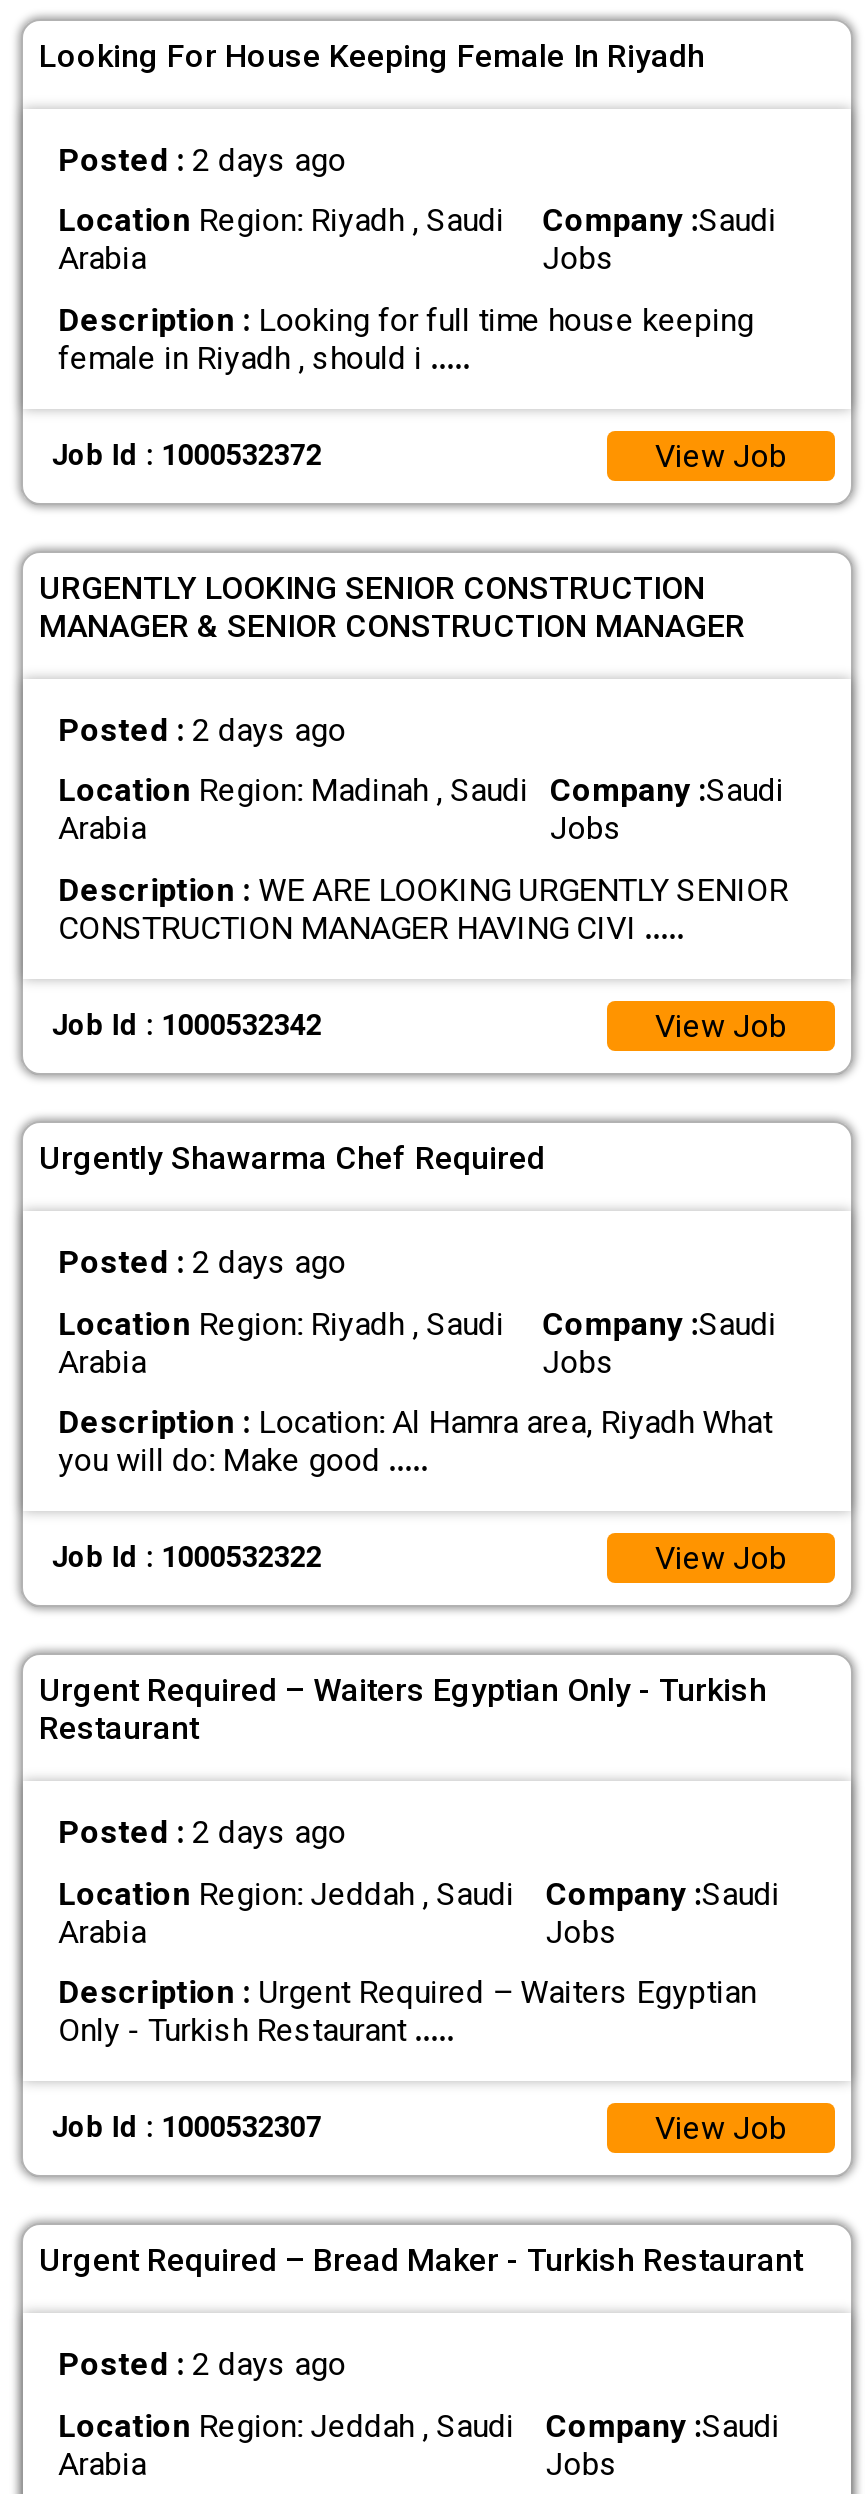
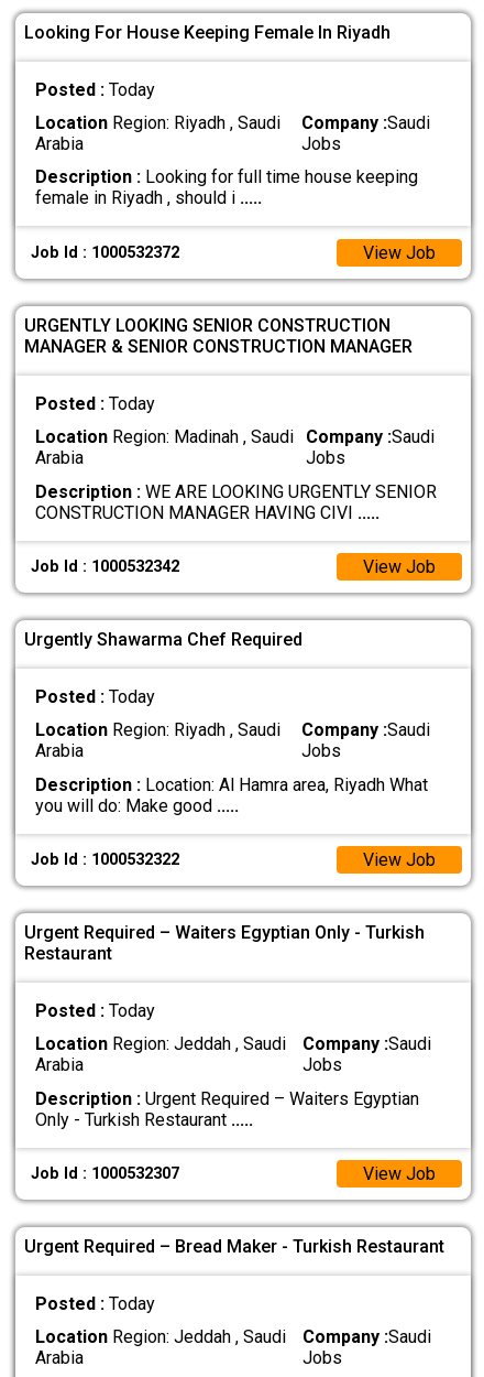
[58,141,346,179] Posted : 2 days ago -> [35,79,155,100] Posted : Today
[58,711,346,749] Posted : 2 days ago -> [35,393,155,414] Posted : Today
[58,1243,346,1281] Posted : 2 days ago -> [35,687,155,707] Posted : Today
[58,1813,346,1851] Posted : 2 days ago -> [35,1000,155,1021] Posted : Today
[58,2346,346,2384] Posted : 2 days ago -> [35,1294,155,1315] Posted : Today

